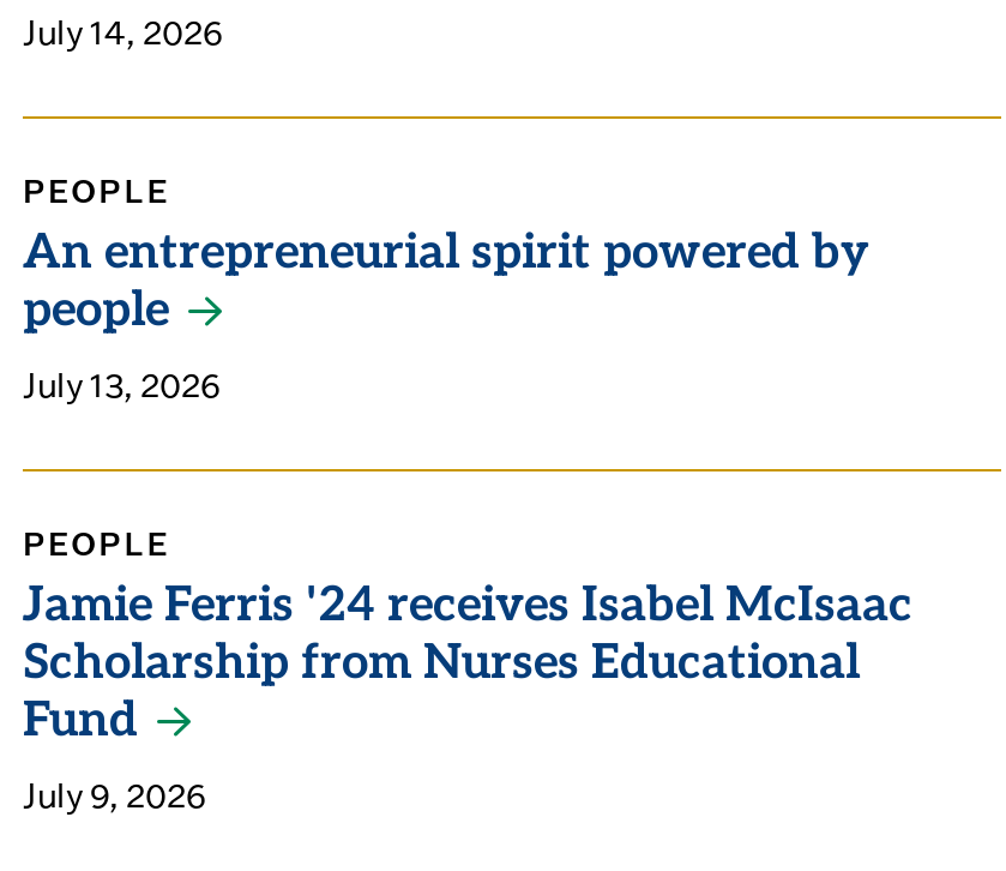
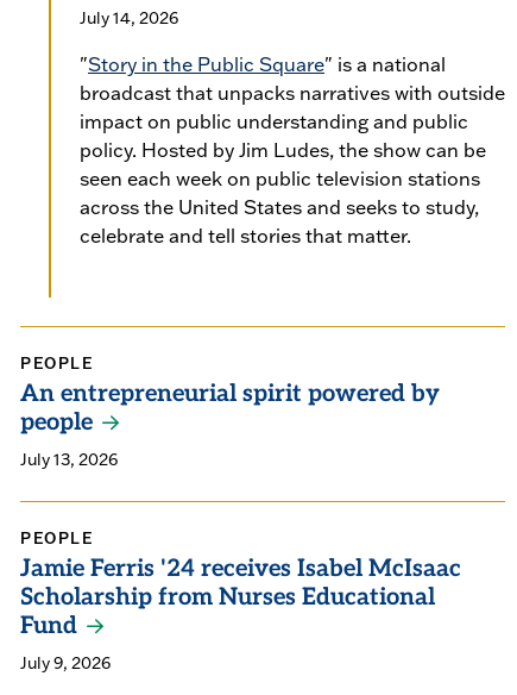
none -> [80,52,505,248] "Story in the Public Square" is a national | broadcast that unpacks narratives with outside | impact on public understanding and public | policy. Hosted by Jim Ludes, the show can be | seen each week on public television stations | across the United States and seeks to study, | celebrate and tell stories that matter.

